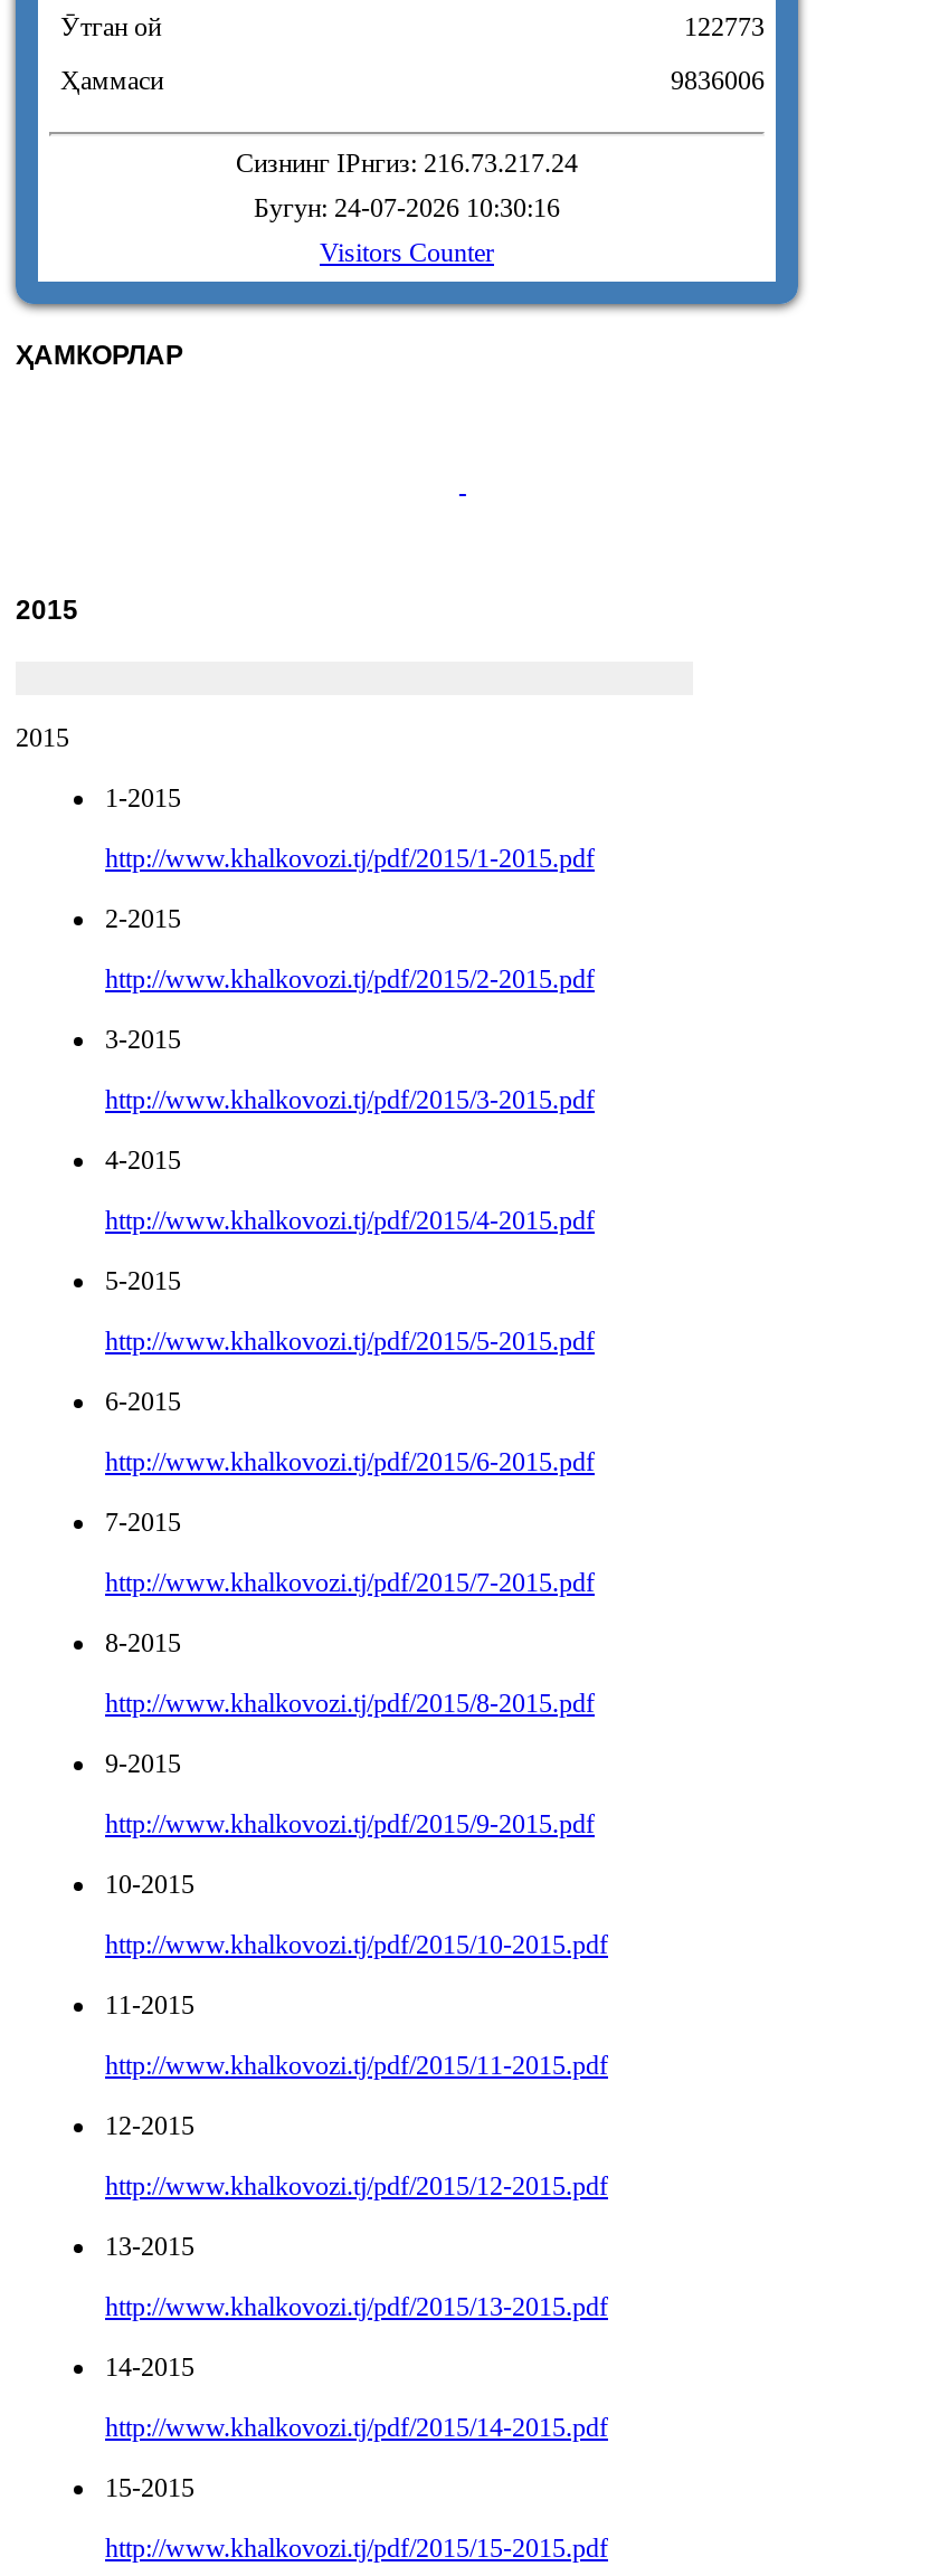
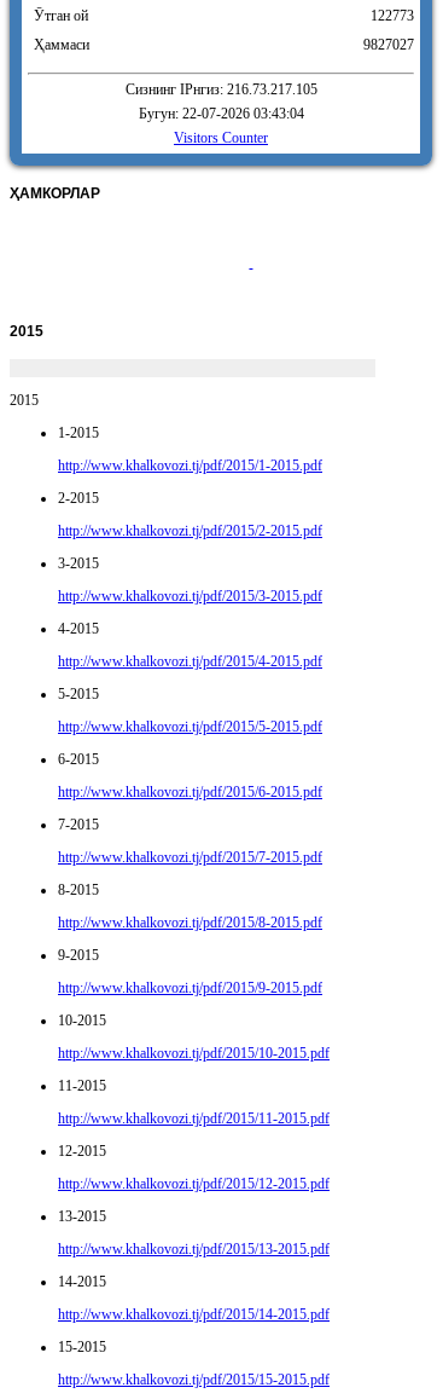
[671,64,765,95] 9836006 -> [363,36,414,53] 9827027
[236,147,578,178] Сизнинг IPнгиз: 216.73.217.24 -> [125,81,317,97] Сизнинг IPнгиз: 216.73.217.105
[254,191,560,223] Бугун: 24-07-2026 10:30:16 -> [138,105,304,122] Бугун: 22-07-2026 03:43:04

